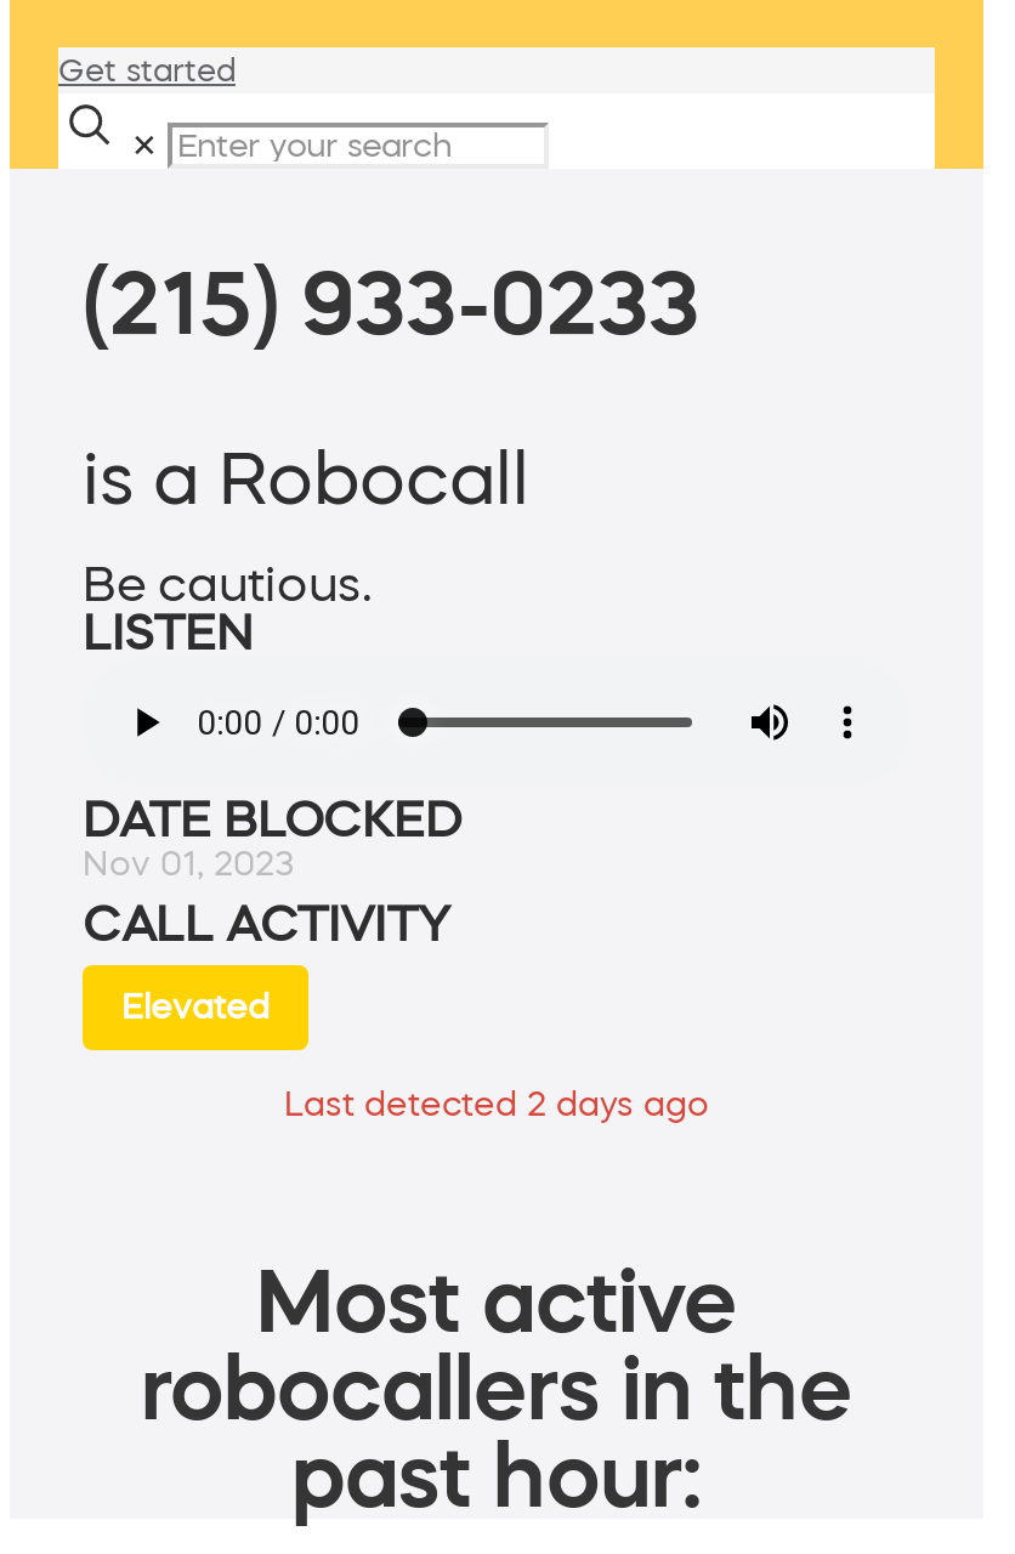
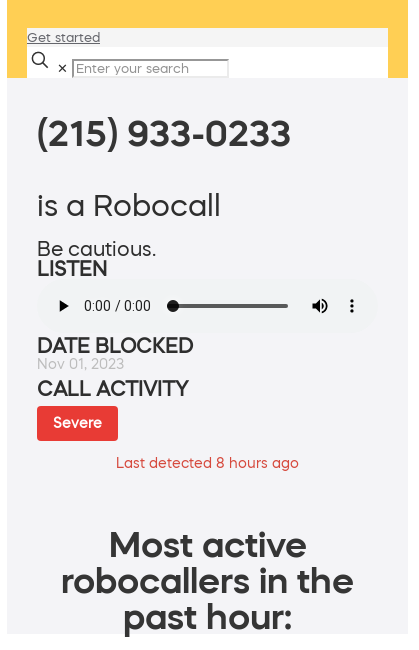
[121,990,270,1024] Elevated -> [53,416,102,430] Severe
[284,1087,709,1121] Last detected 2 days ago -> [116,456,299,470] Last detected 8 hours ago

